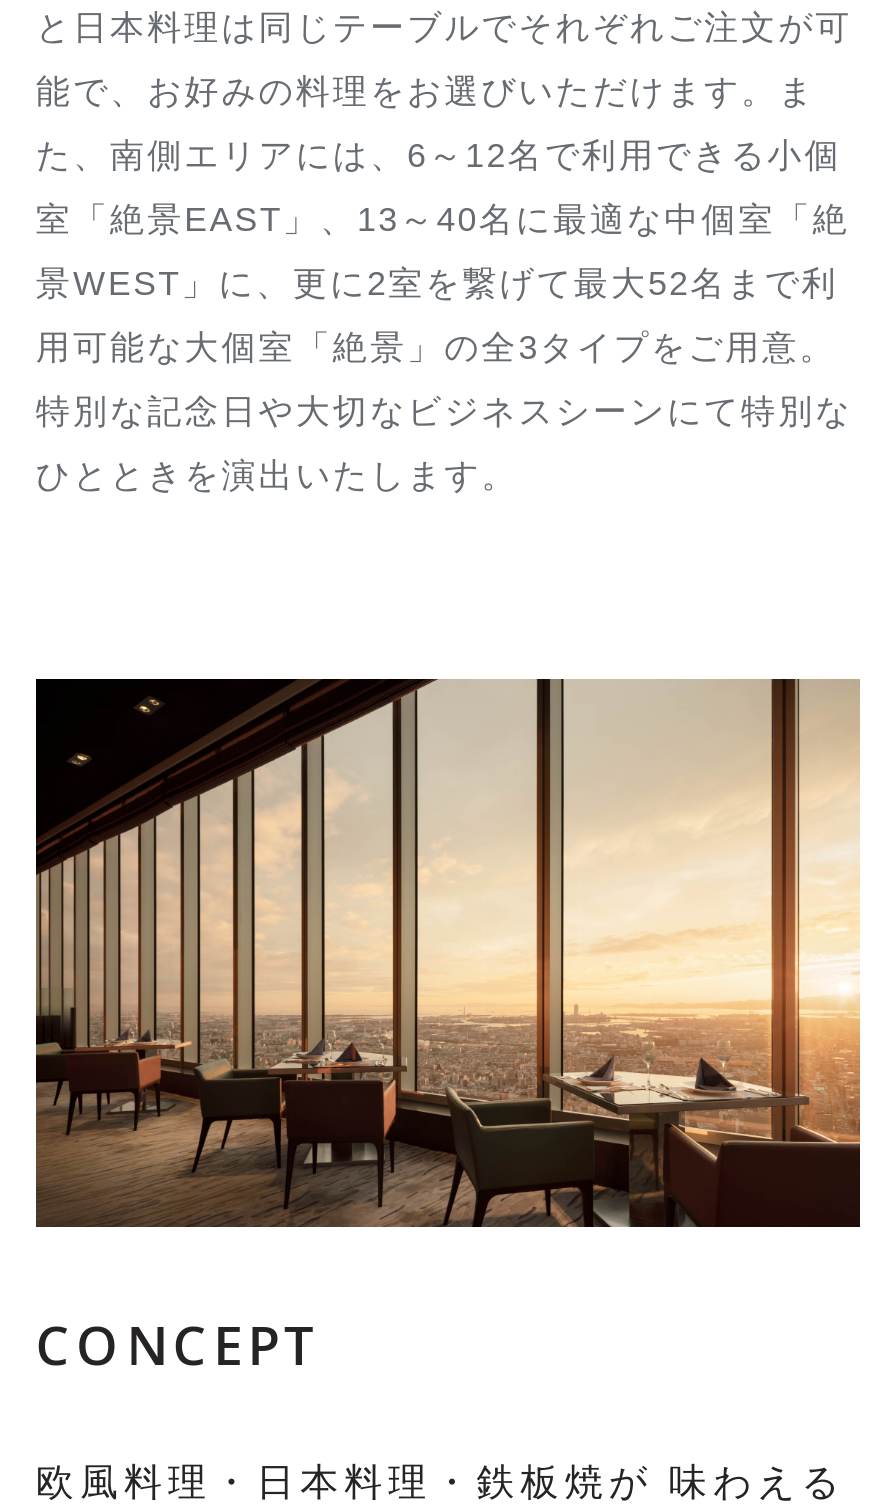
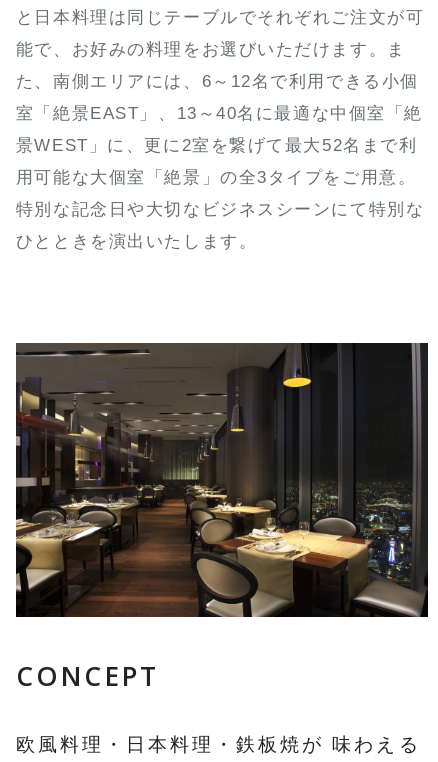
[34,677,862,1229] [image] -> [15,342,429,618] [image]

